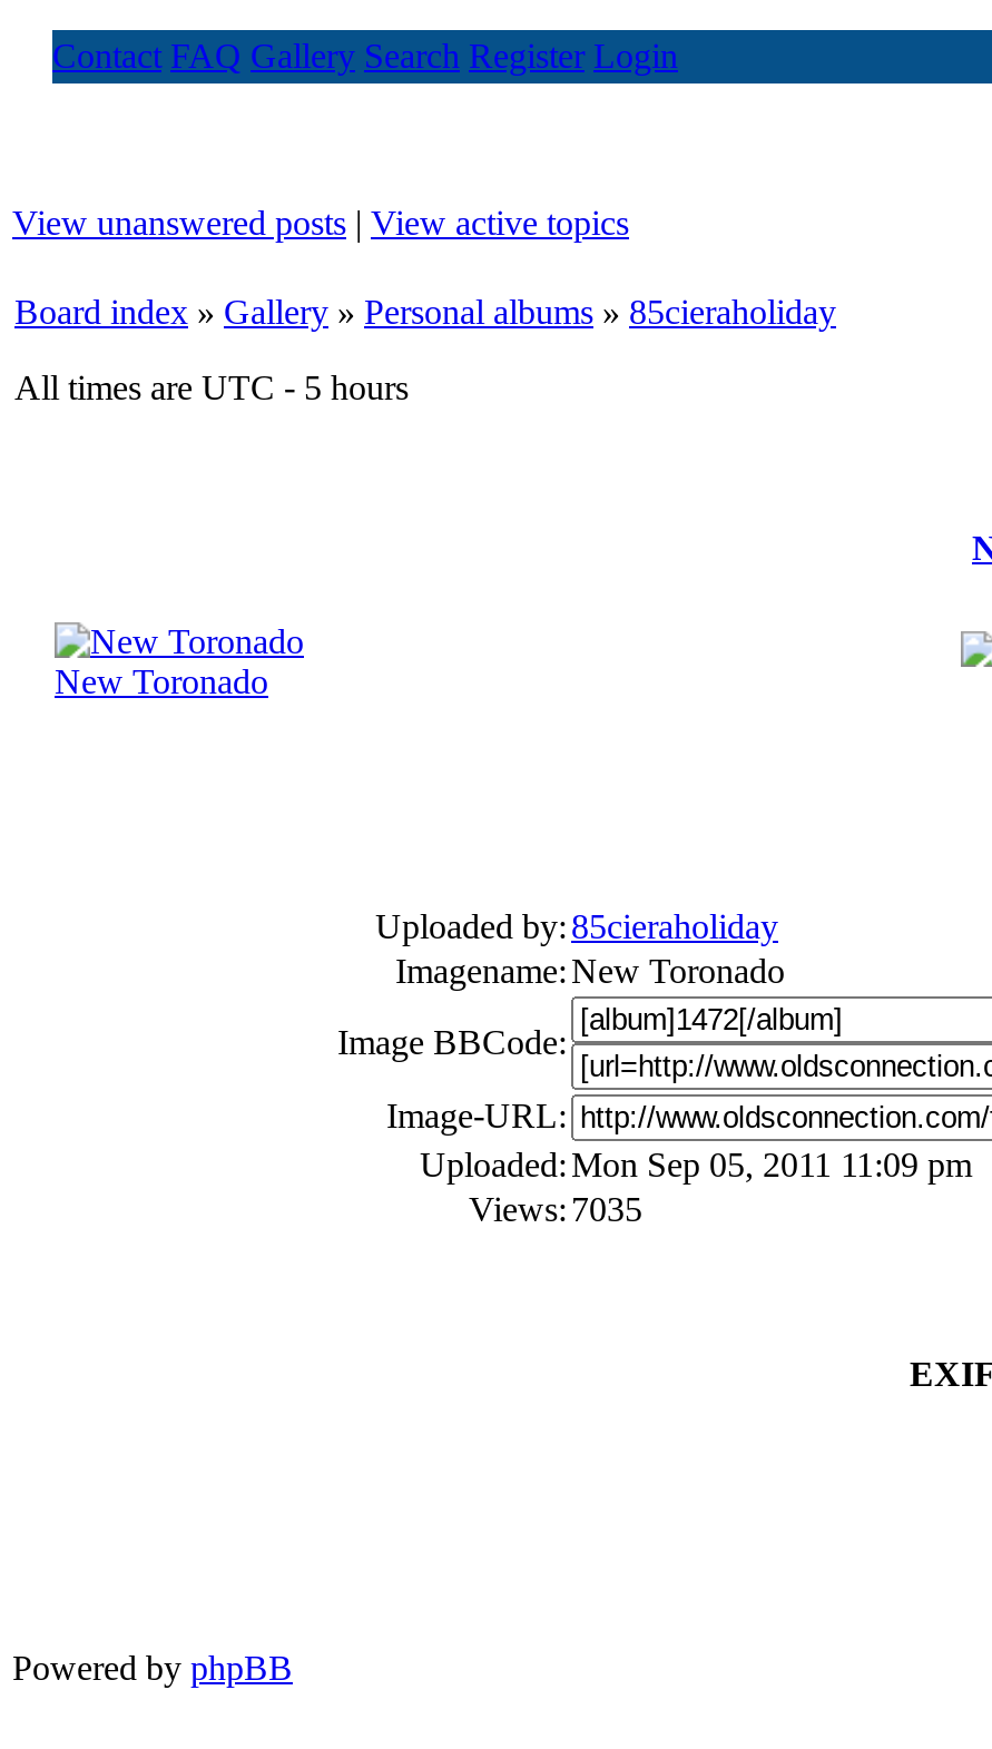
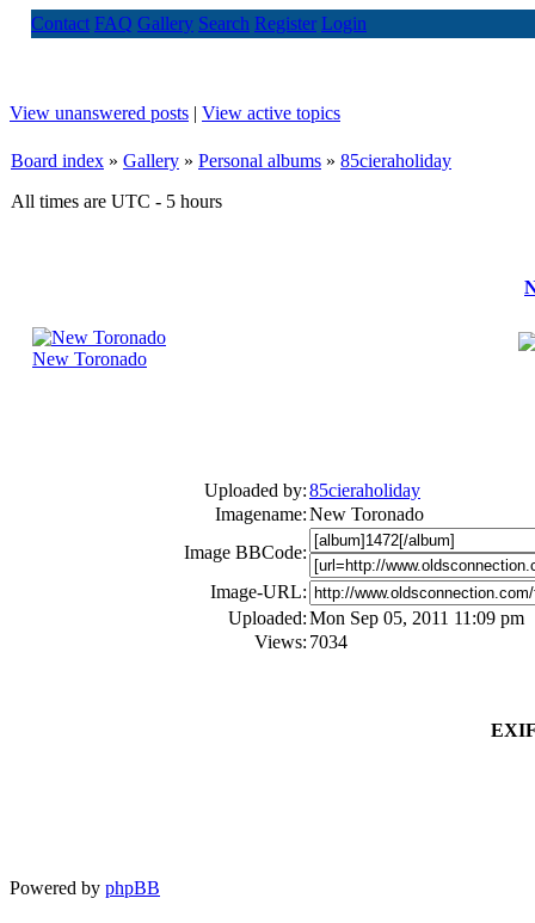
[469,1190,642,1228] Views: 7035 -> [254,632,348,652] Views: 7034

